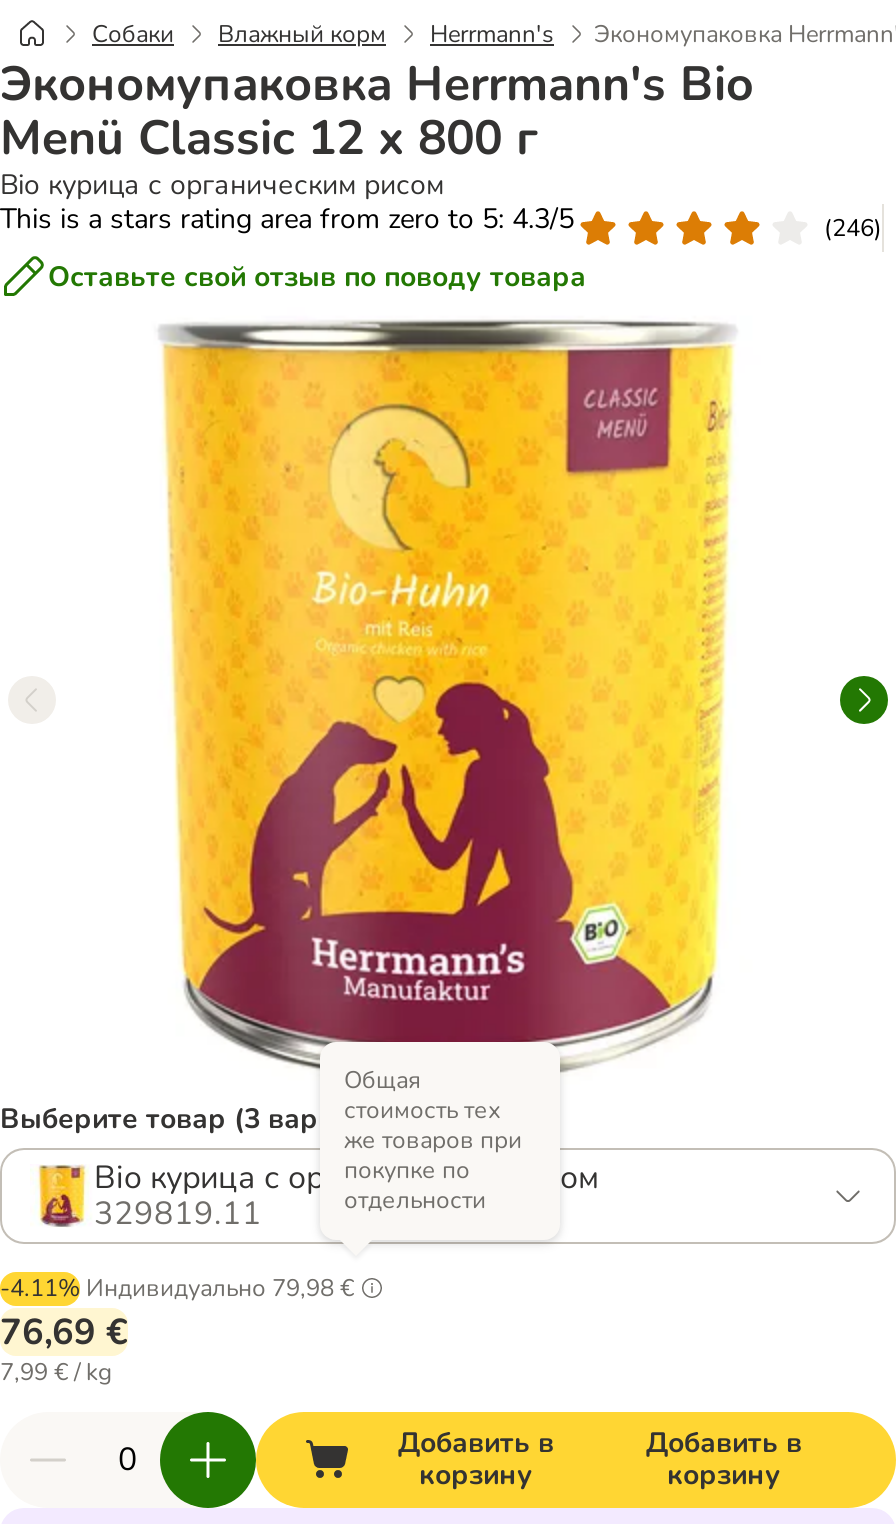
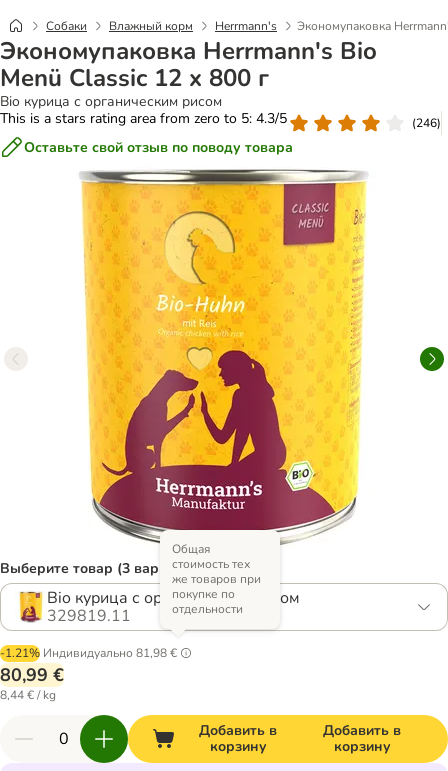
[0,1272,354,1304] -4.11% Индивидуально 79,98 € -> [0,645,177,661] -1.21% Индивидуально 81,98 €
[0,1308,128,1356] 76,69 € -> [0,663,64,687] 80,99 €
[0,1356,112,1388] 7,99 € / kg -> [0,687,56,703] 8,44 € / kg

